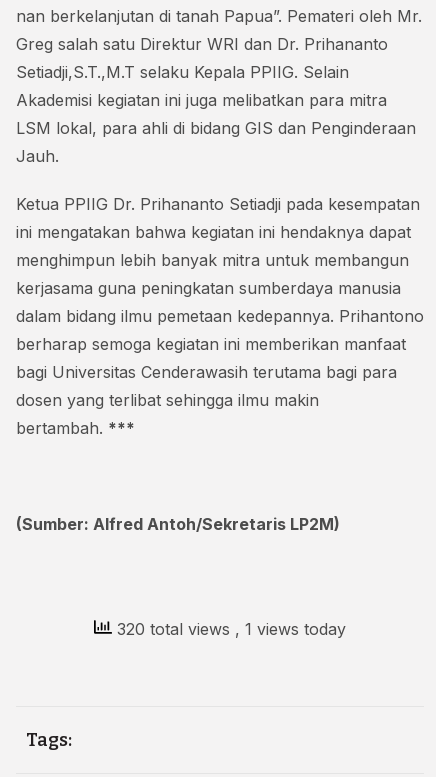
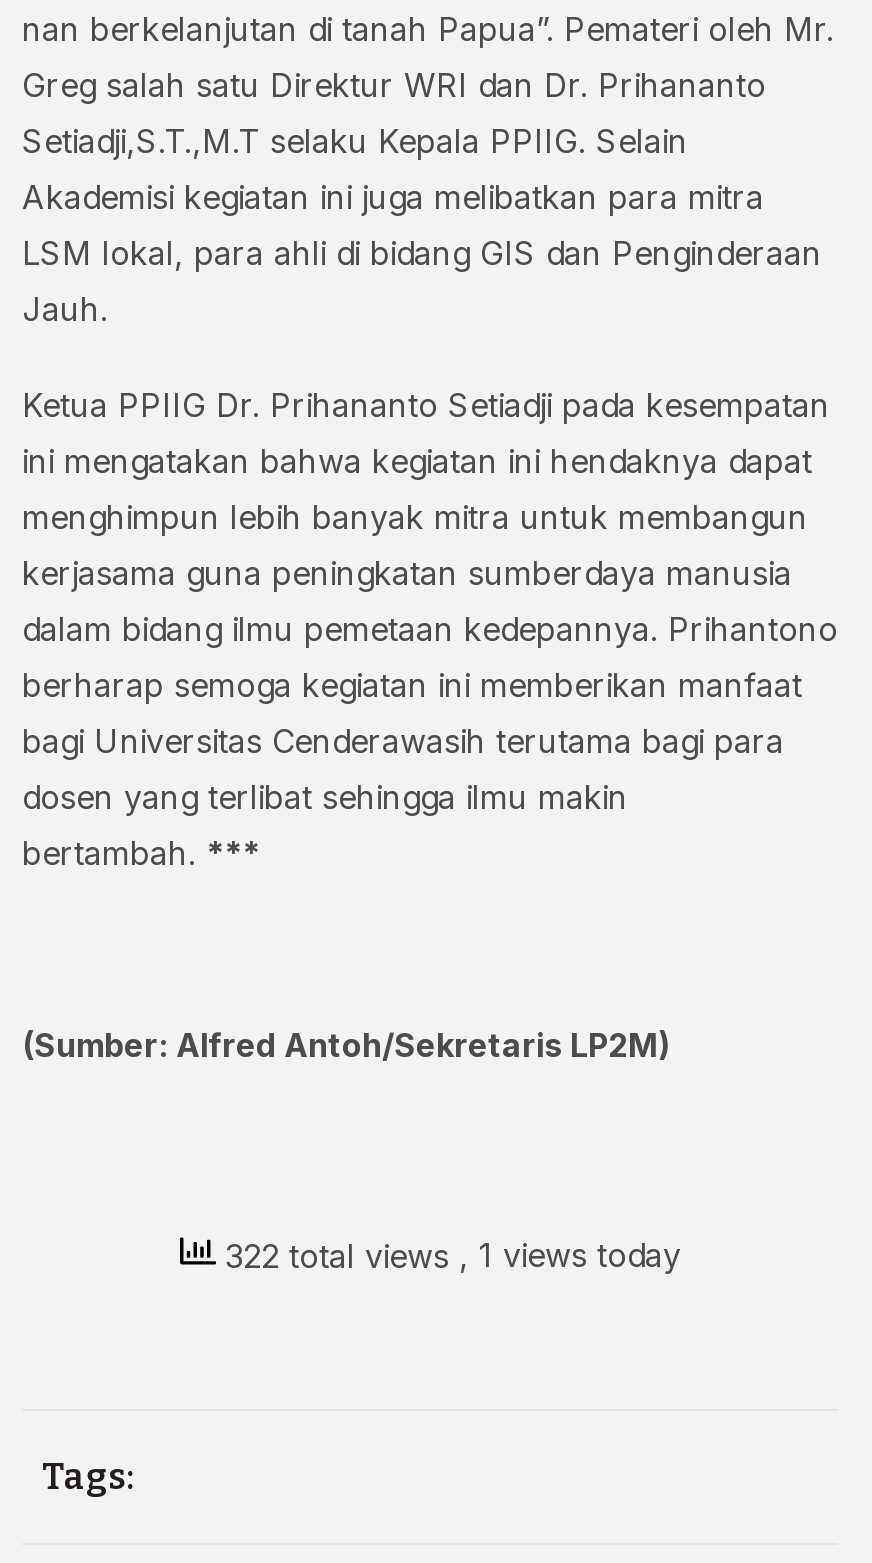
[112,619,346,639] 320 total views, 1 views today -> [215,1236,681,1276] 322 total views, 1 views today

